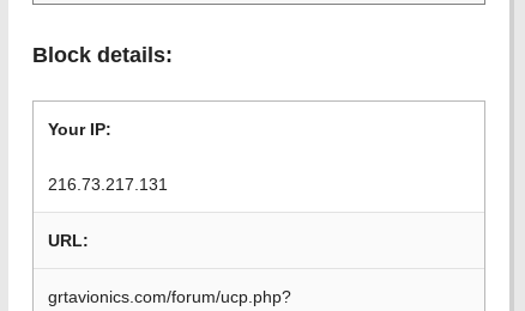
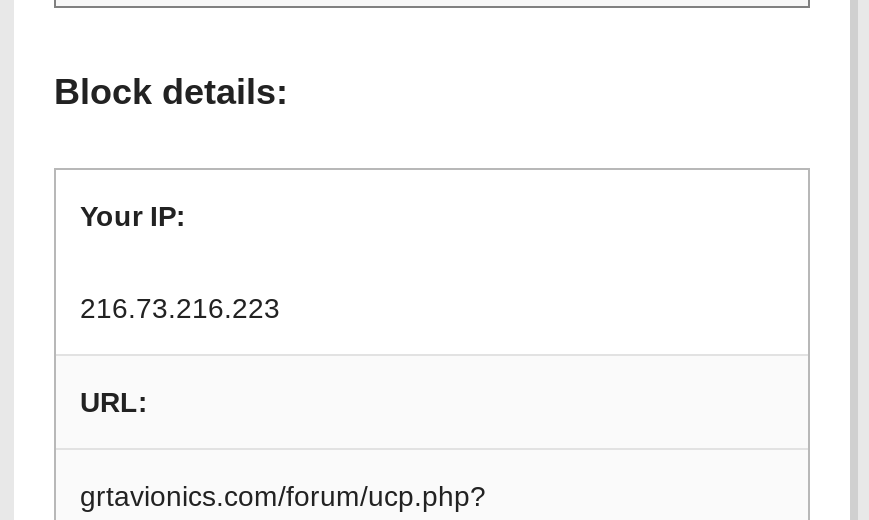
[48,175,168,194] 216.73.217.131 -> [80,292,280,324] 216.73.216.223

